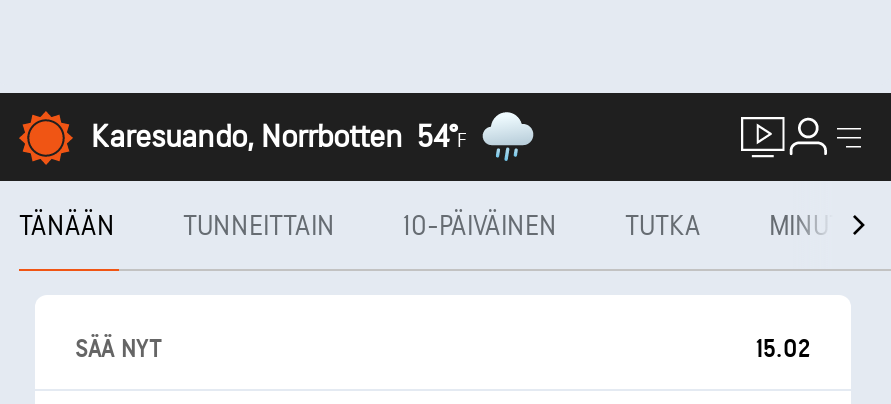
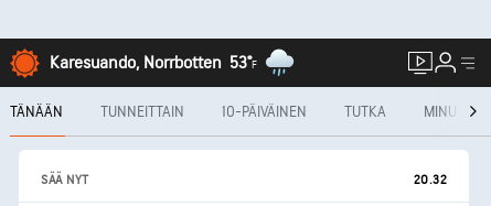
[91,118,467,156] Karesuando, Norrbotten 54°F -> [50,52,257,73] Karesuando, Norrbotten 53°F
[756,335,811,365] 15.02 -> [413,172,447,188] 20.32

